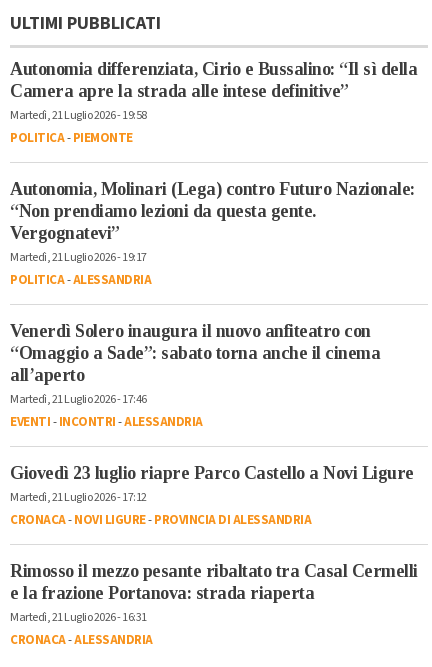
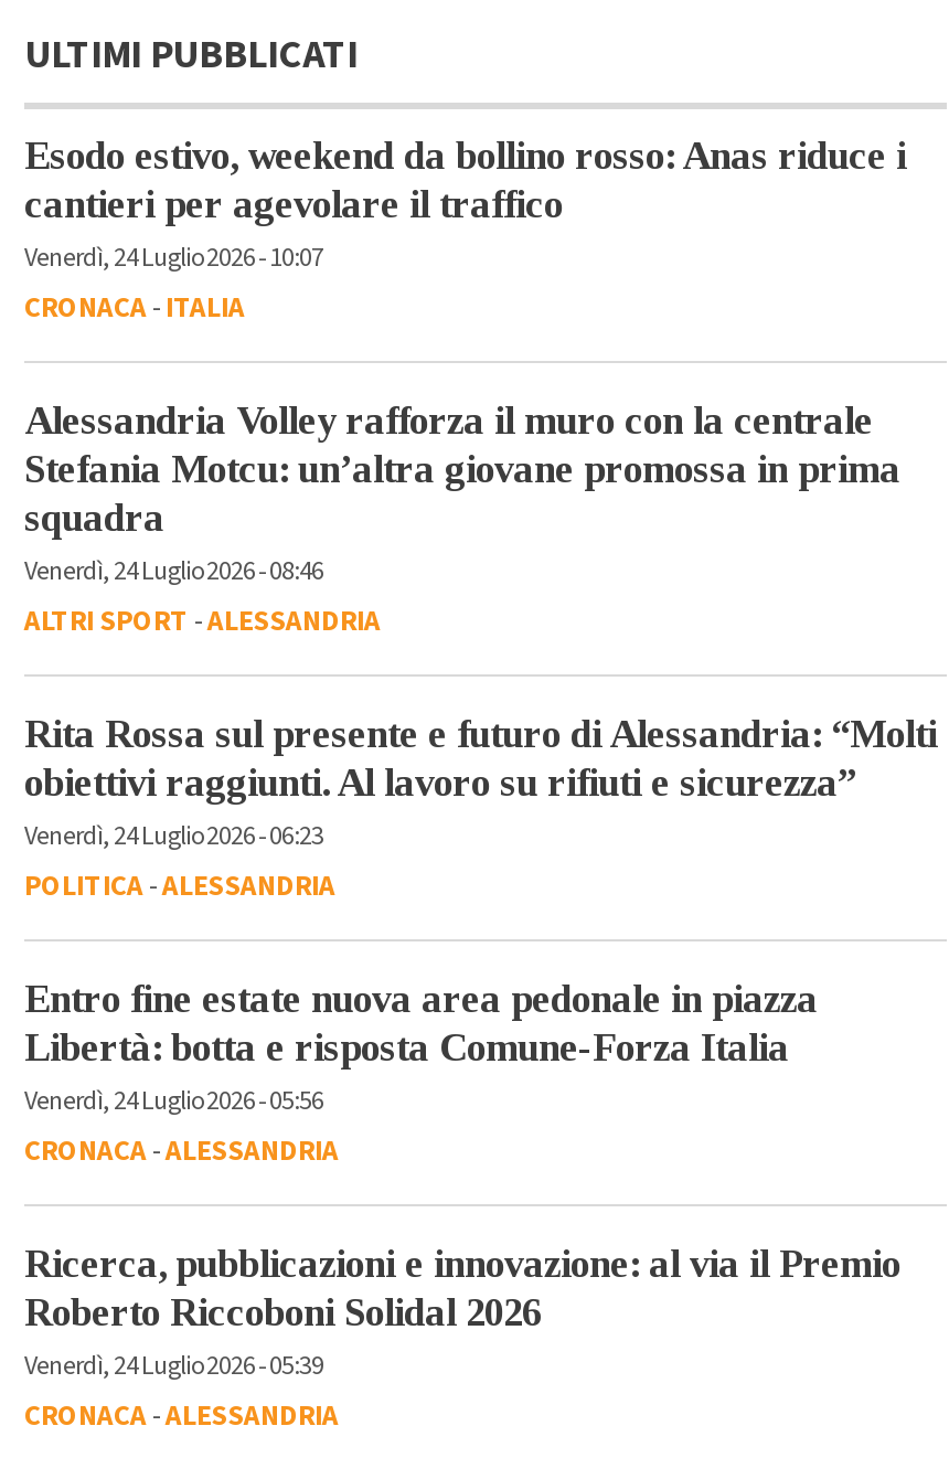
[10,59,417,266] Autonomia differenziata, Cirio e Bussalino: “Il sì della | Camera apre la strada alle intese definitive” | Martedì, 21 Luglio 2026 - 19:58 | POLITICA-PIEMONTE | Autonomia, Molinari (Lega) contro Futuro Nazionale: | “Non prendiamo lezioni da questa gente. | Vergognatevi” | Martedì, 21 Luglio 2026 - 19:17 -> [24,134,937,855] Esodo estivo, weekend da bollino rosso: Anas riduce i | cantieri per agevolare il traffico | Venerdì, 24 Luglio 2026 - 10:07 | CRONACA - ITALIA | Alessandria Volley rafforza il muro con la centrale | Stefania Motcu: un’altra giovane promossa in prima | squadra | Venerdì, 24 Luglio 2026 - 08:46 | ALTRI SPORT -ALESSANDRIA | Rita Rossa sul presente e futuro di Alessandria: “Molti | obiettivi raggiunti. Al lavoro su rifiuti e sicurezza” | Venerdì, 24 Luglio 2026 - 06:23
moved [10,271,151,289] -> [24,866,335,906]: POLITICA -ALESSANDRIA
[10,321,417,626] Venerdì Solero inaugura il nuovo anfiteatro con | “Omaggio a Sade”: sabato torna anche il cinema | all’aperto | Martedì, 21 Luglio 2026 - 17:46 | EVENTI-INCONTRI-ALESSANDRIA | Giovedì 23 luglio riapre Parco Castello a Novi Ligure | Martedì, 21 Luglio 2026 - 17:12 | CRONACA-NOVI LIGURE-PROVINCIA DI ALESSANDRIA | Rimosso il mezzo pesante ribaltato tra Casal Cermelli | e la frazione Portanova: strada riaperta | Martedì, 21 Luglio 2026 - 16:31 -> [24,977,900,1385] Entro fine estate nuova area pedonale in piazza | Libertà: botta e risposta Comune-Forza Italia | Venerdì, 24 Luglio 2026 - 05:56 | CRONACA -ALESSANDRIA | Ricerca, pubblicazioni e innovazione: al via il Premio | Roberto Riccoboni Solidal 2026 | Venerdì, 24 Luglio 2026 - 05:39

